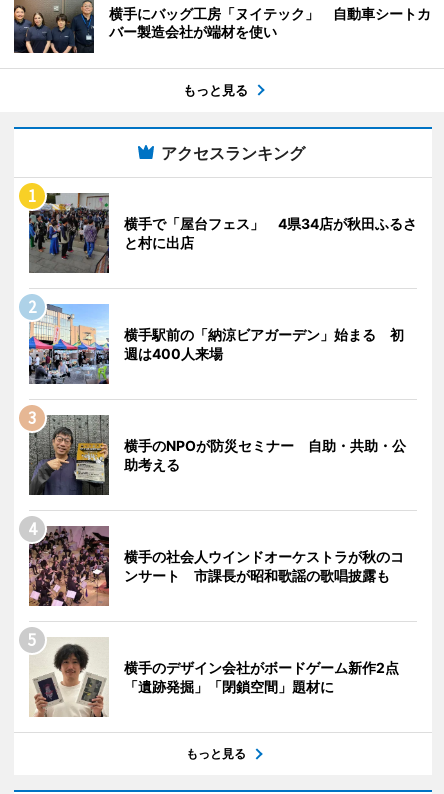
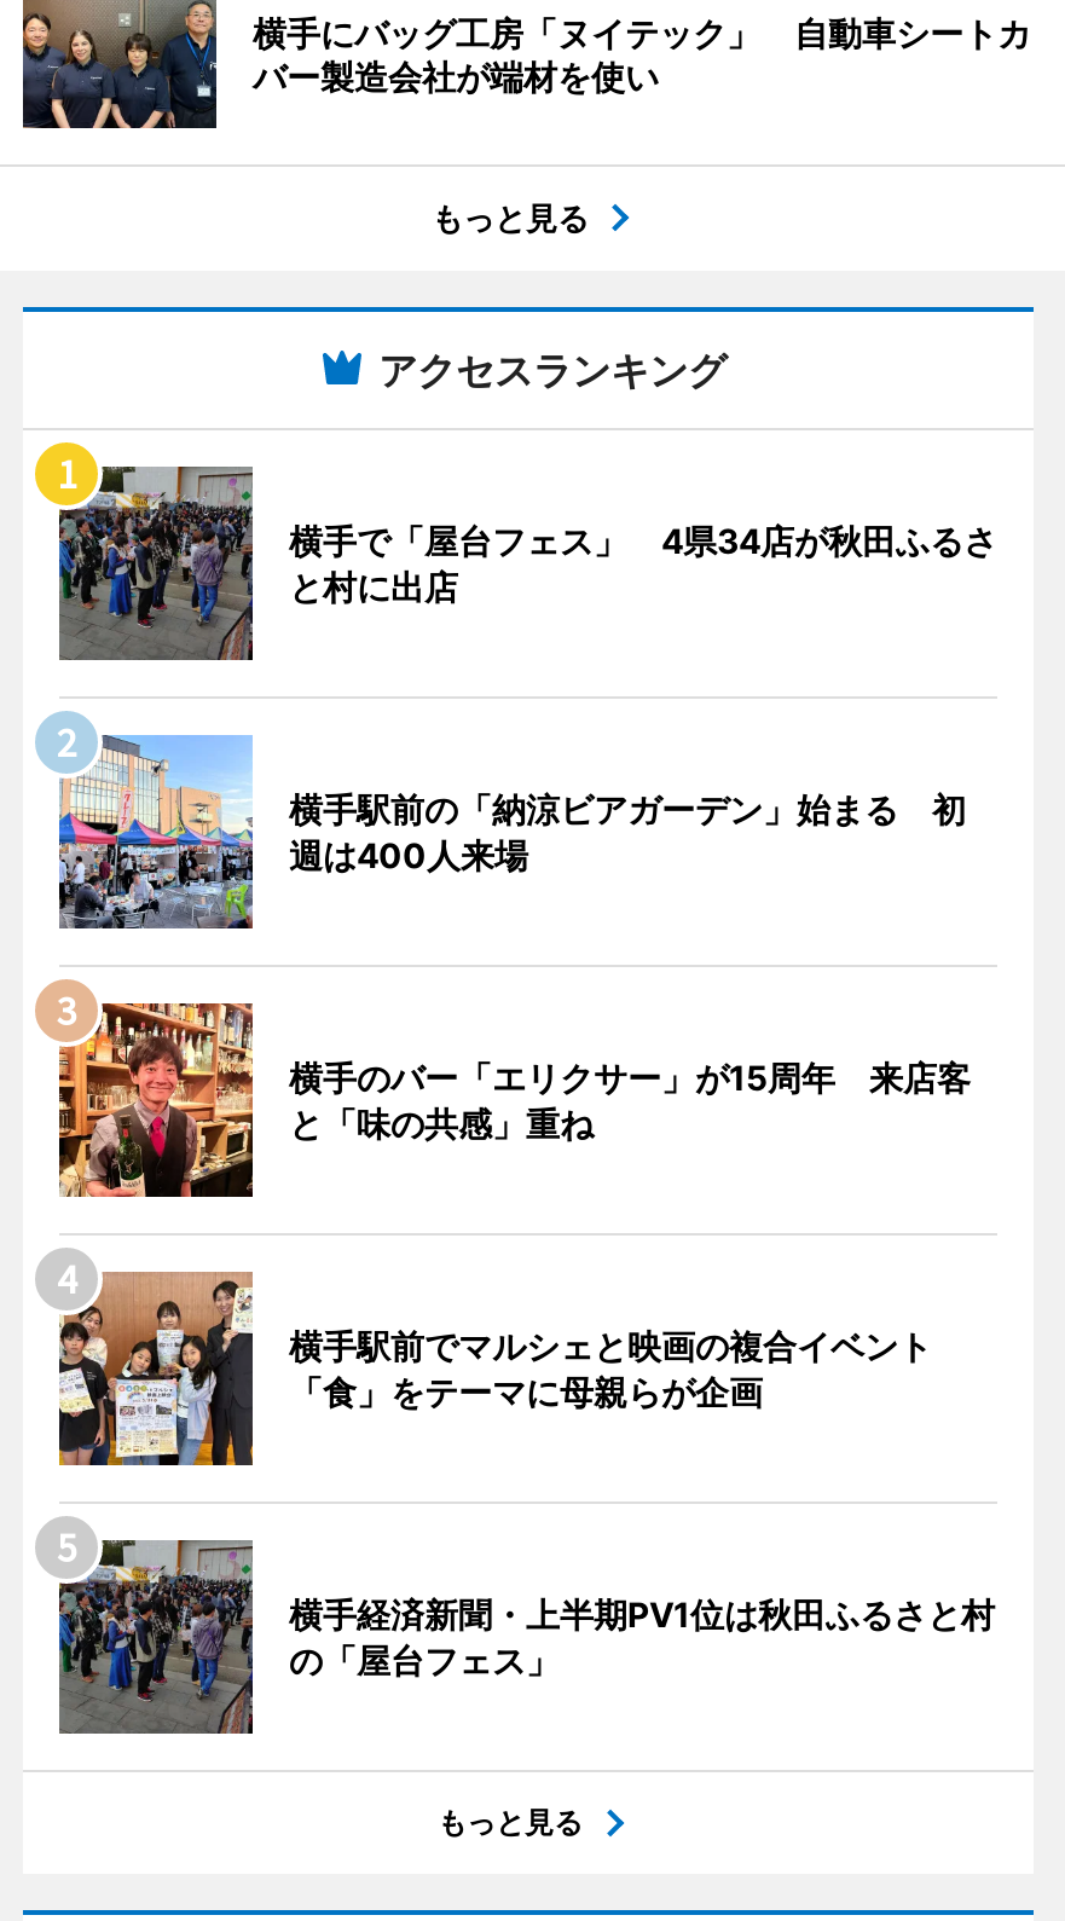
[29,414,406,496] [image] | 横手のNPOが防災セミナー 自助・共助・公 | 助考える -> [57,1001,971,1199] [image] | 横手のバー「エリクサー」が15周年 来店客 | と「味の共感」重ね
[28,525,404,607] [image] | 横手の社会人ウインドオーケストラが秋のコ | ンサート 市課長が昭和歌謡の歌唱披露も -> [57,1272,966,1468] [image] | 横手駅前でマルシェと映画の複合イベント | 「食」をテーマに母親らが企画
[29,637,413,717] [image] | 横手のデザイン会社がボードゲーム新作2点 | 「遺跡発掘」「閉鎖空間」題材に -> [57,1538,995,1734] [image] | 横手経済新聞・上半期PV1位は秋田ふるさと村 | の「屋台フェス」

